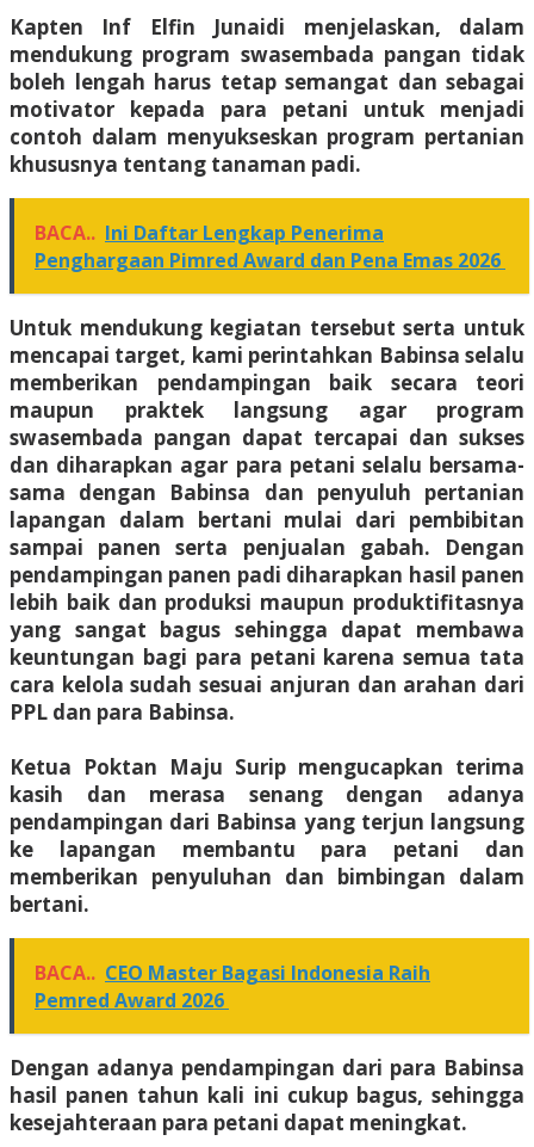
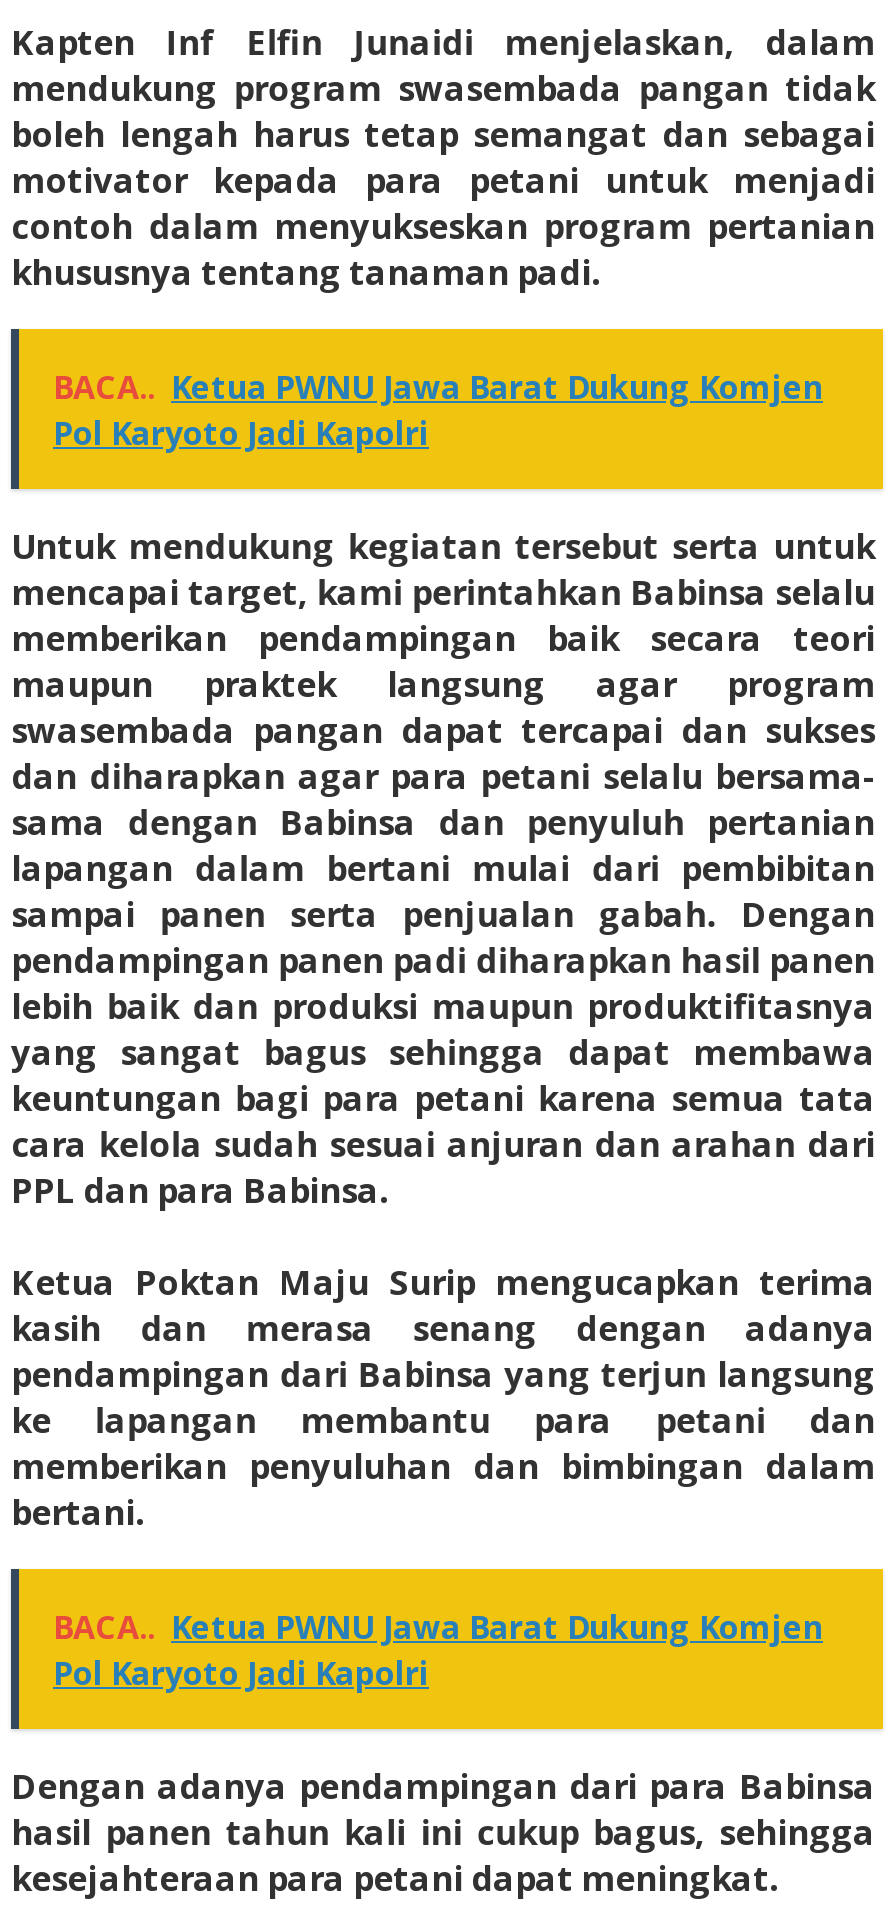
[35,219,505,273] BACA.. Ini Daftar Lengkap Penerima | Penghargaan Pimred Award dan Pena Emas 2026 -> [53,365,823,455] BACA.. Ketua PWNU Jawa Barat Dukung Komjen | Pol Karyoto Jadi Kapolri
[35,959,430,1013] BACA.. CEO Master Bagasi Indonesia Raih | Pemred Award 2026 -> [53,1605,823,1695] BACA.. Ketua PWNU Jawa Barat Dukung Komjen | Pol Karyoto Jadi Kapolri

